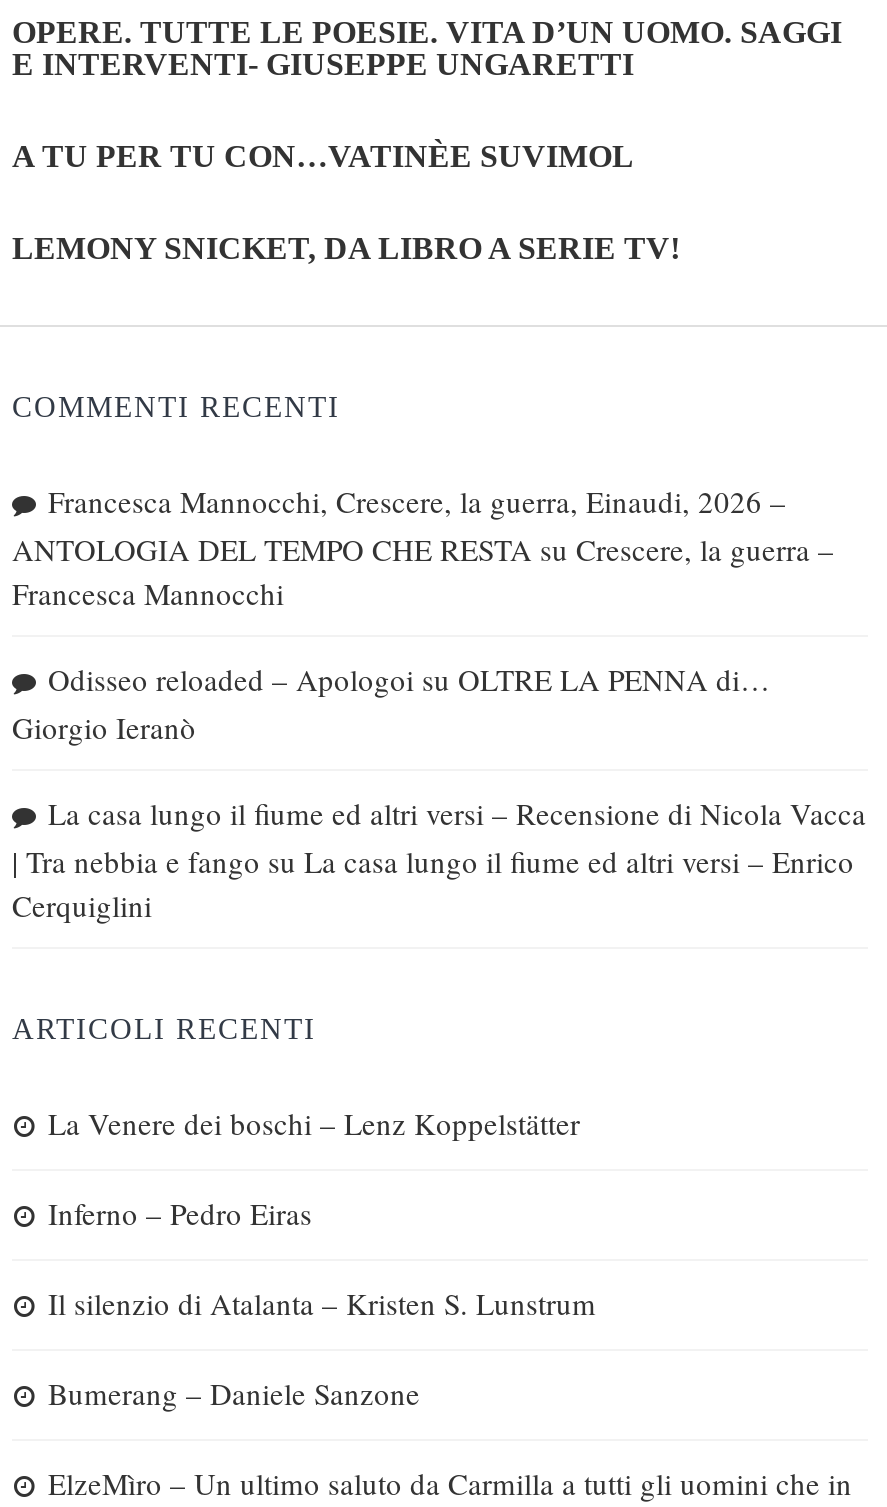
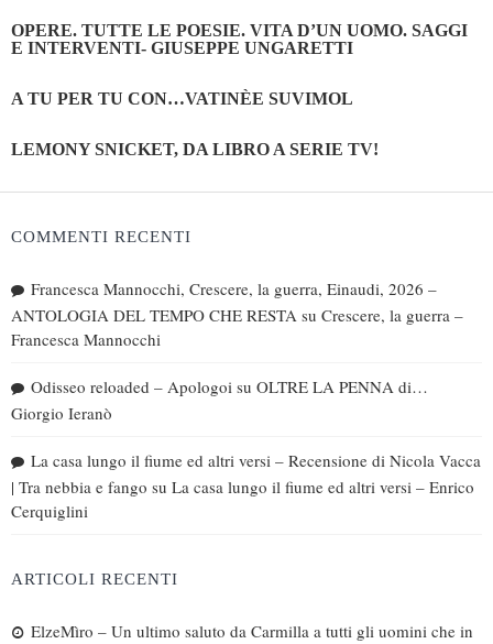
[48,1103,596,1413] La Venere dei boschi – Lenz Koppelstätter | Inferno – Pedro Eiras | Il silenzio di Atalanta – Kristen S. Lunstrum | Bumerang – Daniele Sanzone -> none

